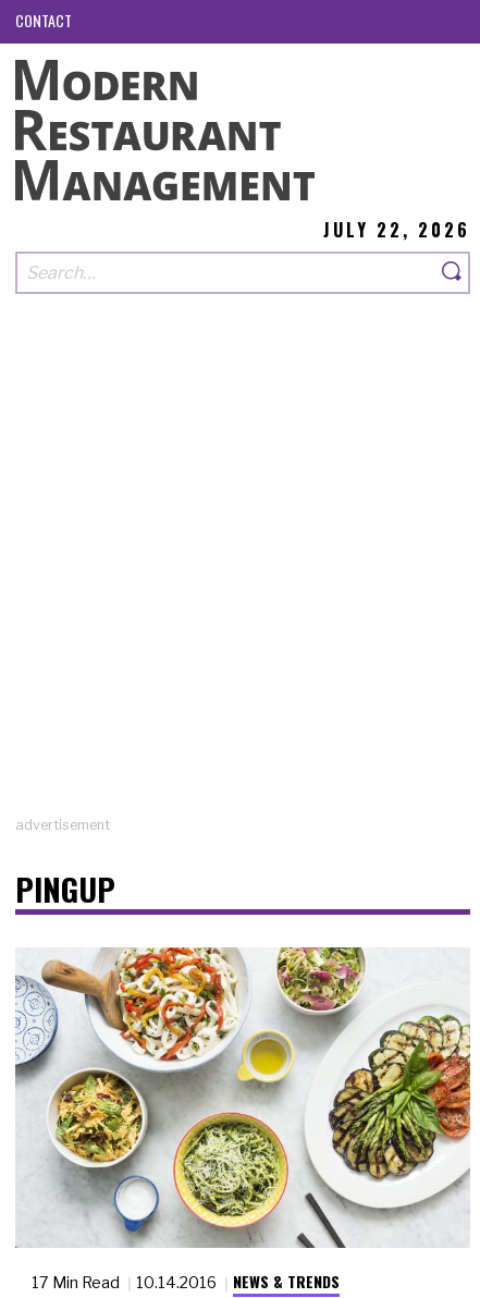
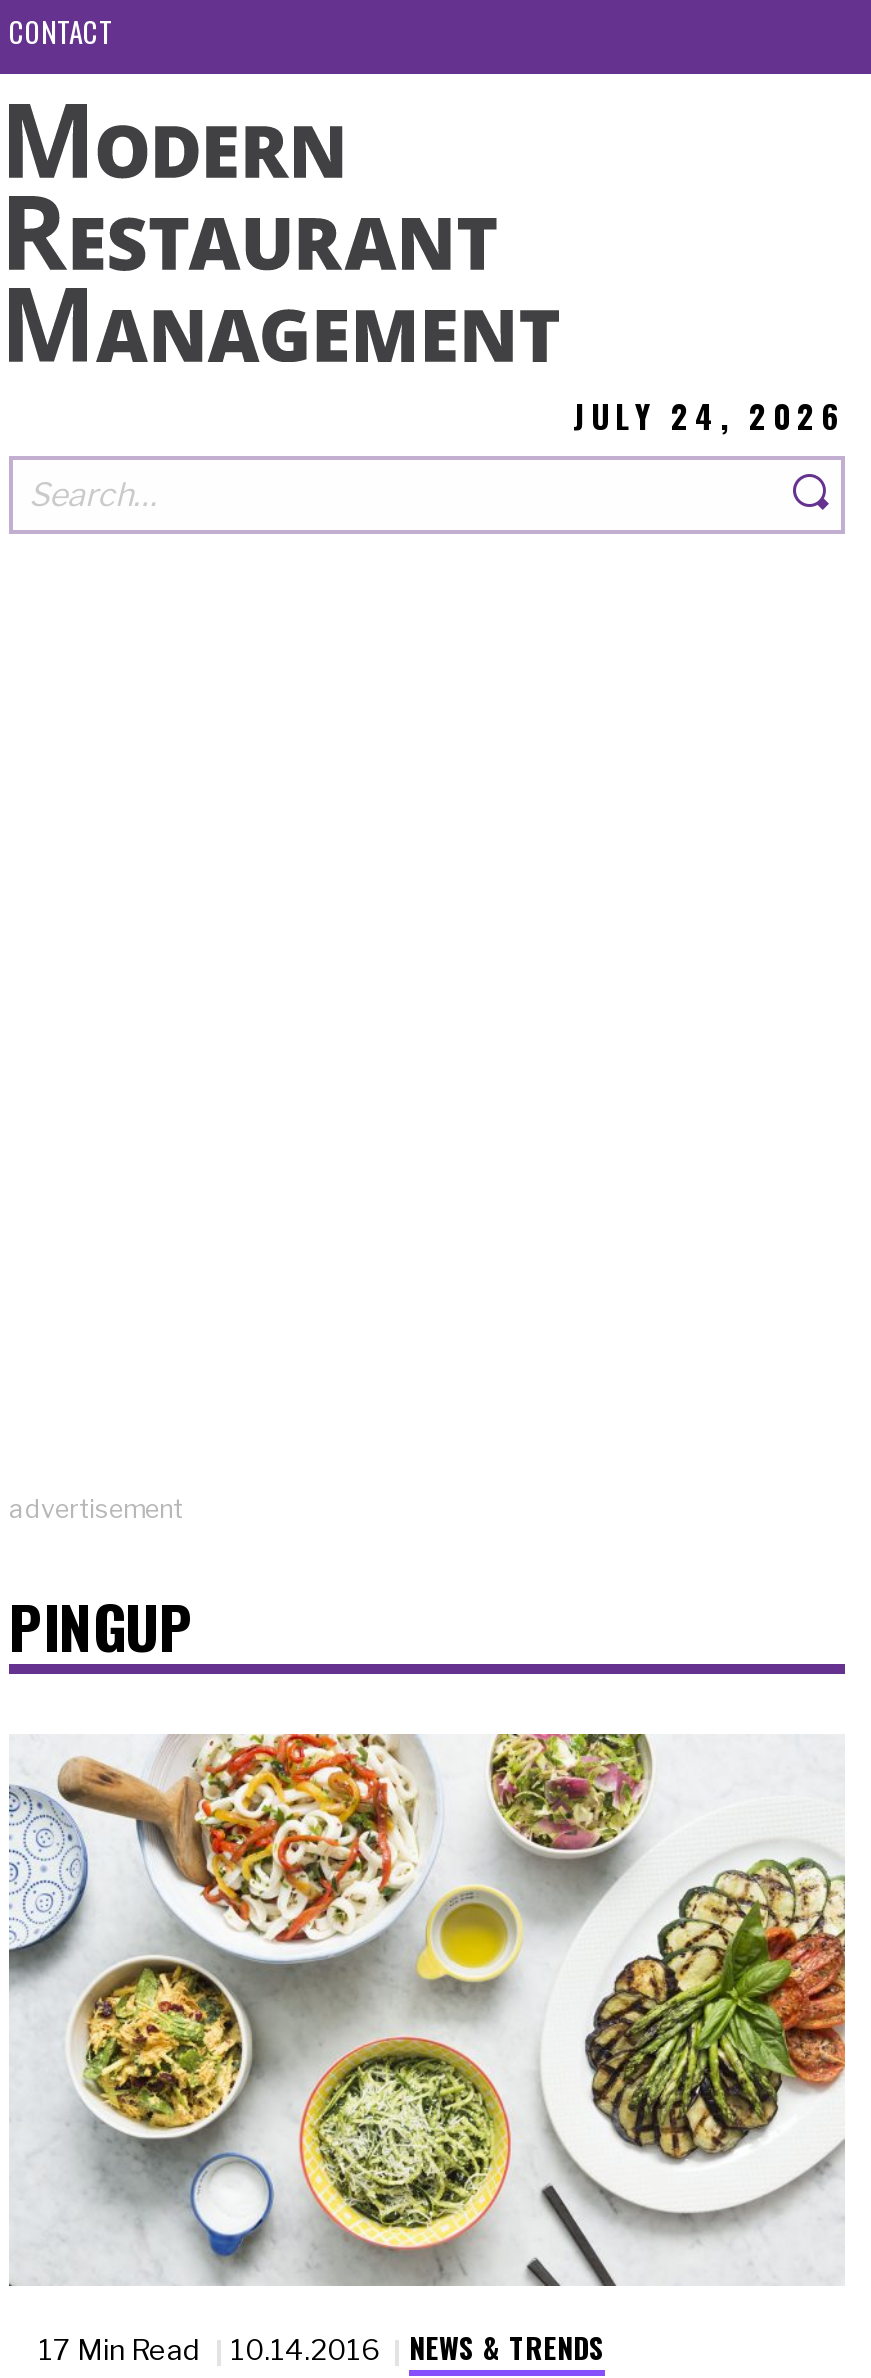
[323,216,470,243] JULY 22, 2026 -> [573,392,845,440] JULY 24, 2026

